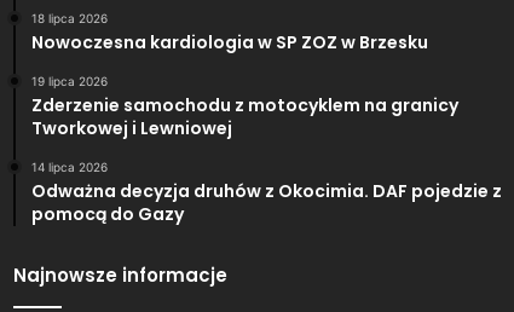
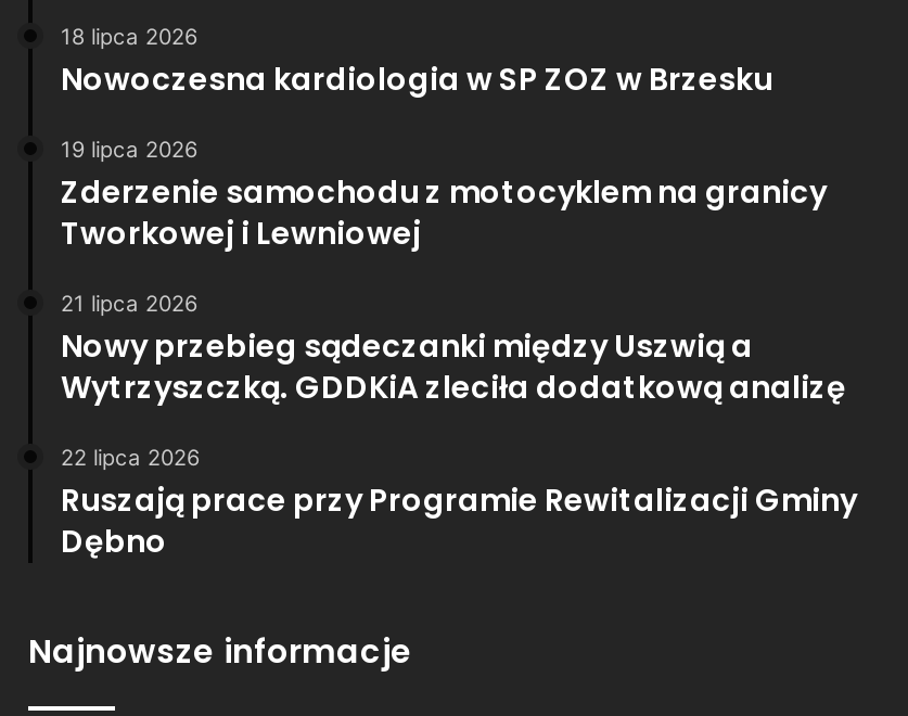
[31,159,502,226] 14 lipca 2026 | Odważna decyzja druhów z Okocimia. DAF pojedzie z | pomocą do Gazy -> [61,289,857,562] 21 lipca 2026 | Nowy przebieg sądeczanki między Uszwią a | Wytrzyszczką. GDDKiA zleciła dodatkową analizę | 22 lipca 2026 | Ruszają prace przy Programie Rewitalizacji Gminy | Dębno

